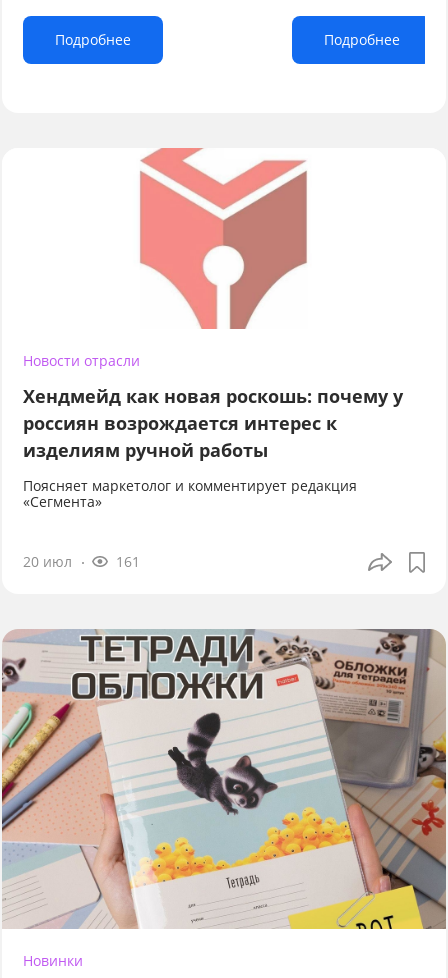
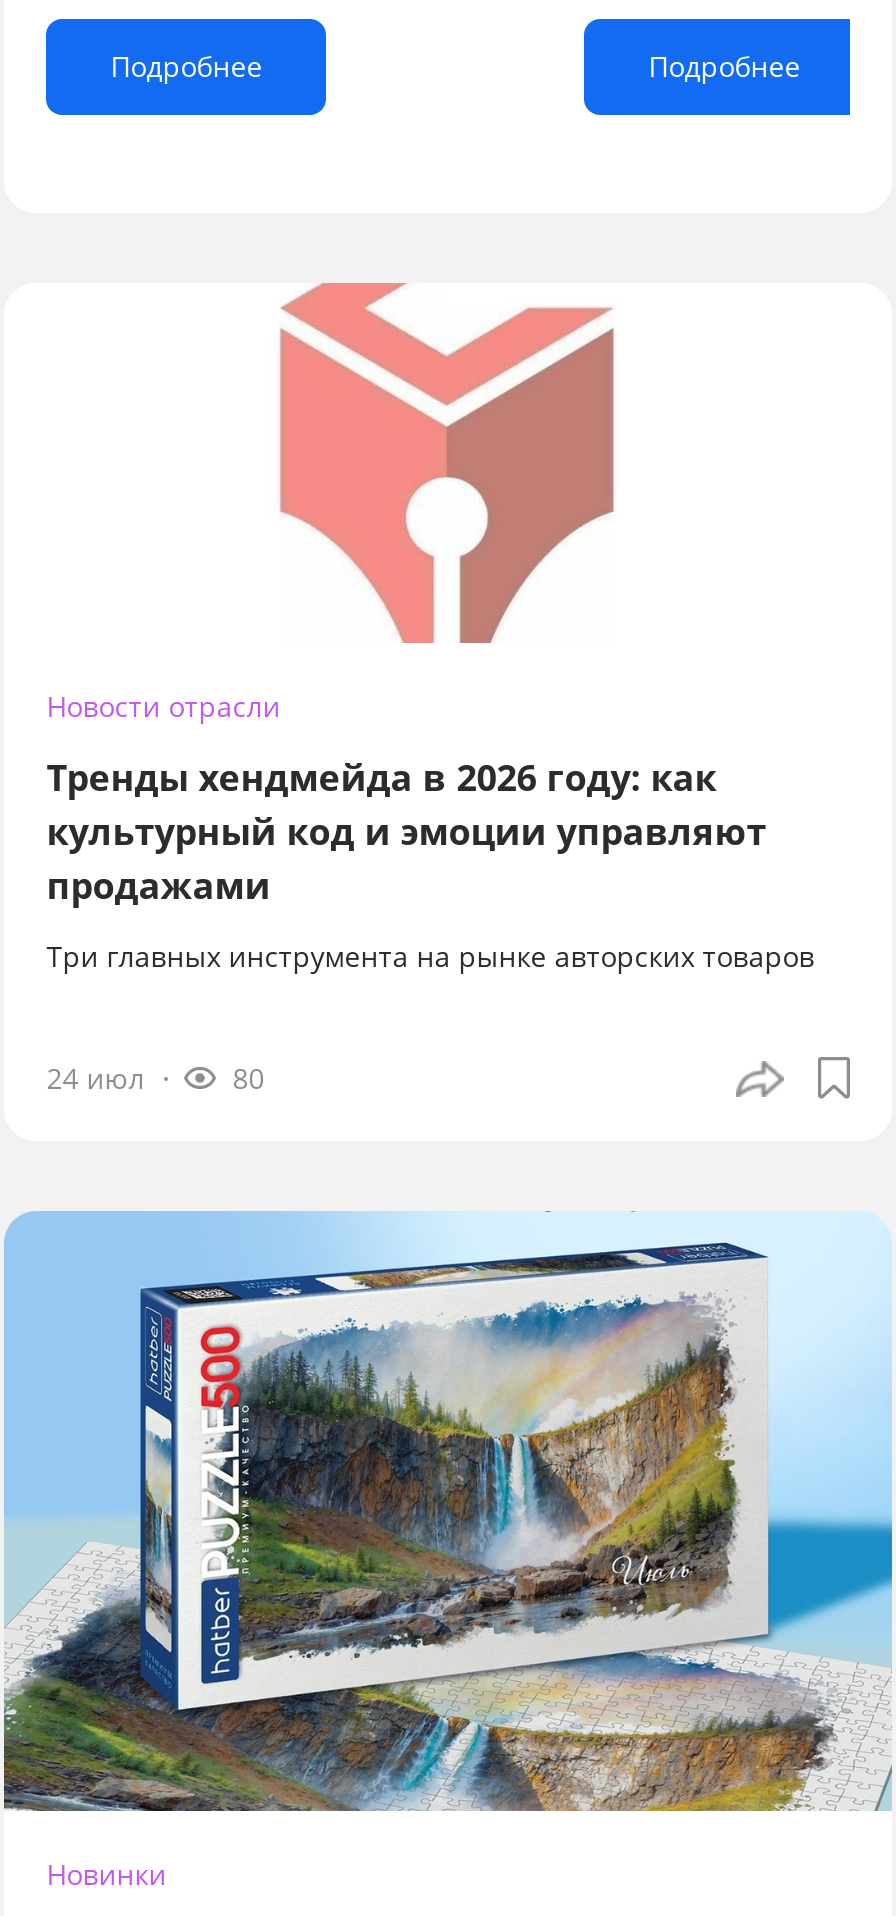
[23,383,403,461] Хендмейд как новая роскошь: почему у | россиян возрождается интерес к | изделиям ручной работы -> [47,754,767,910] Тренды хендмейда в 2026 году: как | культурный код и эмоции управляют | продажами
[23,475,357,510] Поясняет маркетолог и комментирует редакция | «Сегмента» -> [47,938,815,976] Три главных инструмента на рынке авторских товаров
[23,552,140,571] 20 июл | 161 -> [47,1059,265,1097] 24 июл | 80
[3,628,445,930] [image] -> [6,1211,890,1813] [image]

